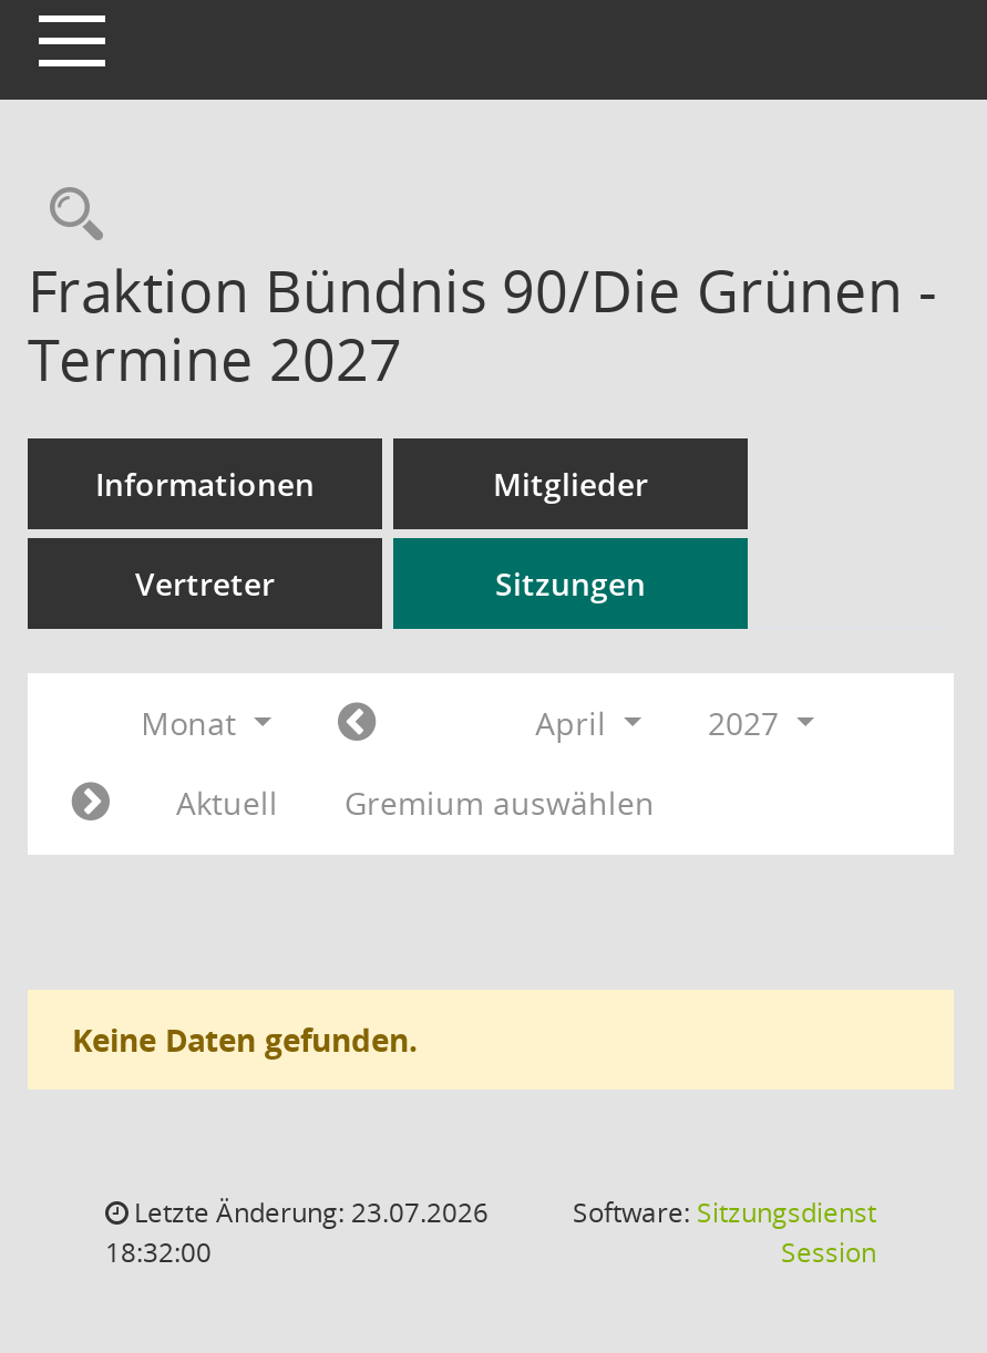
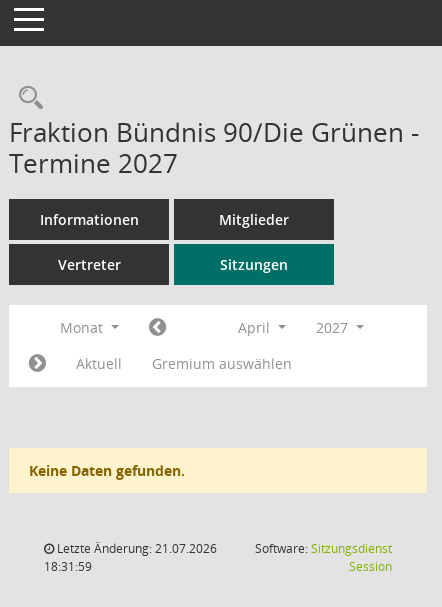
[127,1194,489,1231] Letzte Änderung: 23.07.2026 -> [54,540,217,557] Letzte Änderung: 21.07.2026
[105,1233,212,1271] 18:32:00 -> [44,558,92,575] 18:31:59

